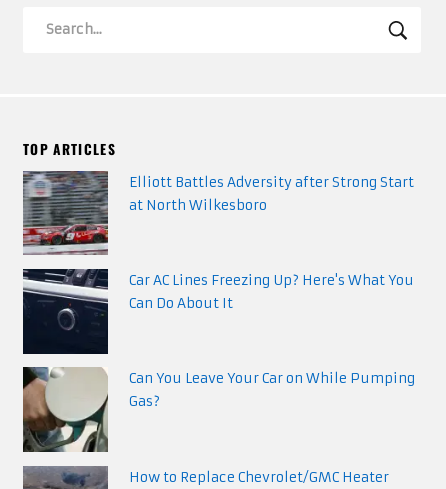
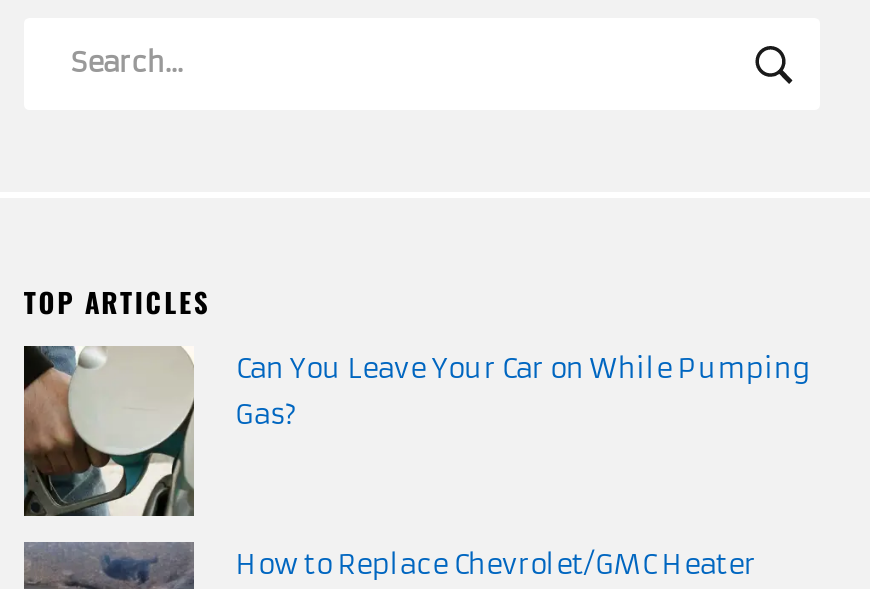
[22,170,414,255] [image] | Elliott Battles Adversity after Strong Start | at North Wilkesboro -> none
[23,269,414,355] [image] | Car AC Lines Freezing Up? Here's What You | Can Do About It -> none

